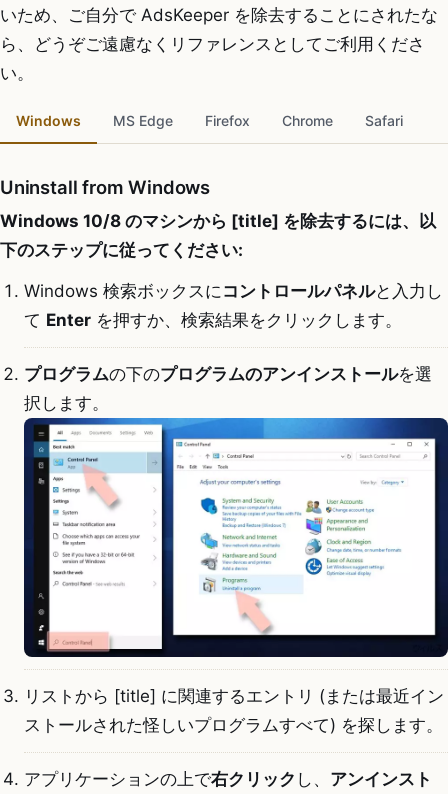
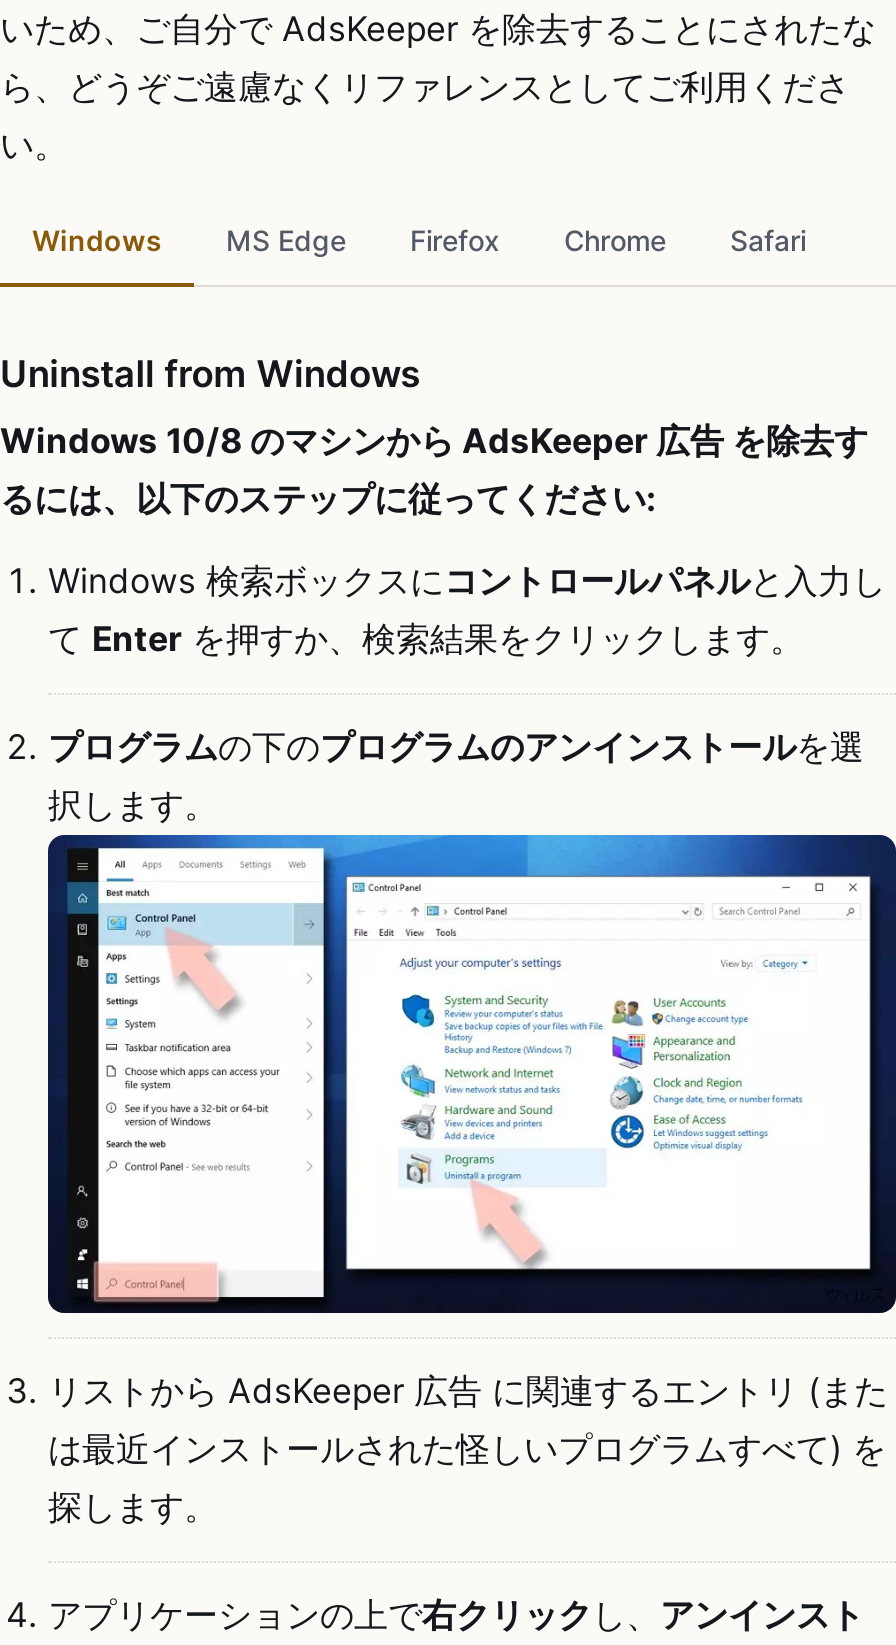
[0,211,436,260] Windows 10/8 のマシンから [title] を除去するには、以 | 下のステップに従ってください: -> [0,422,868,520] Windows 10/8 のマシンから AdsKeeper 広告 を除去す | るには、以下のステップに従ってください:
[24,686,444,735] リストから [title] に関連するエントリ (または最近イン | ストールされた怪しいプログラムすべて) を探します。 -> [48,1371,888,1527] リストから AdsKeeper 広告 に関連するエントリ (また | は最近インストールされた怪しいプログラムすべて) を | 探します。

